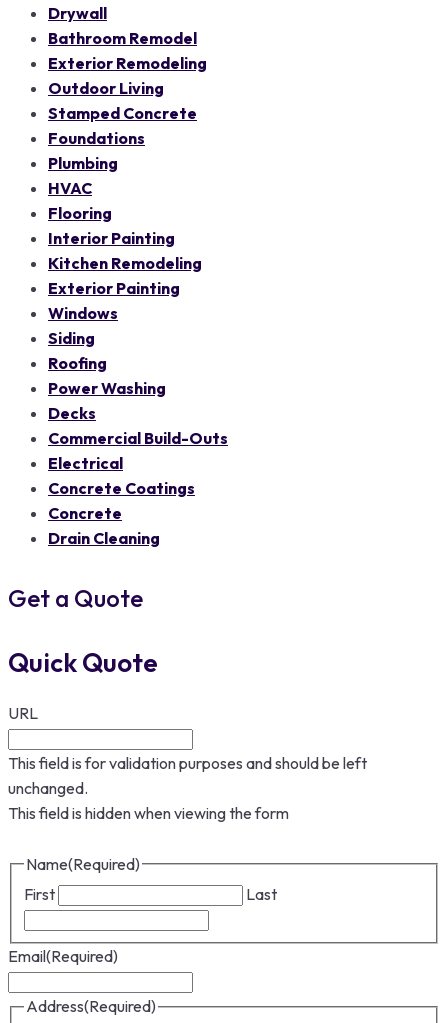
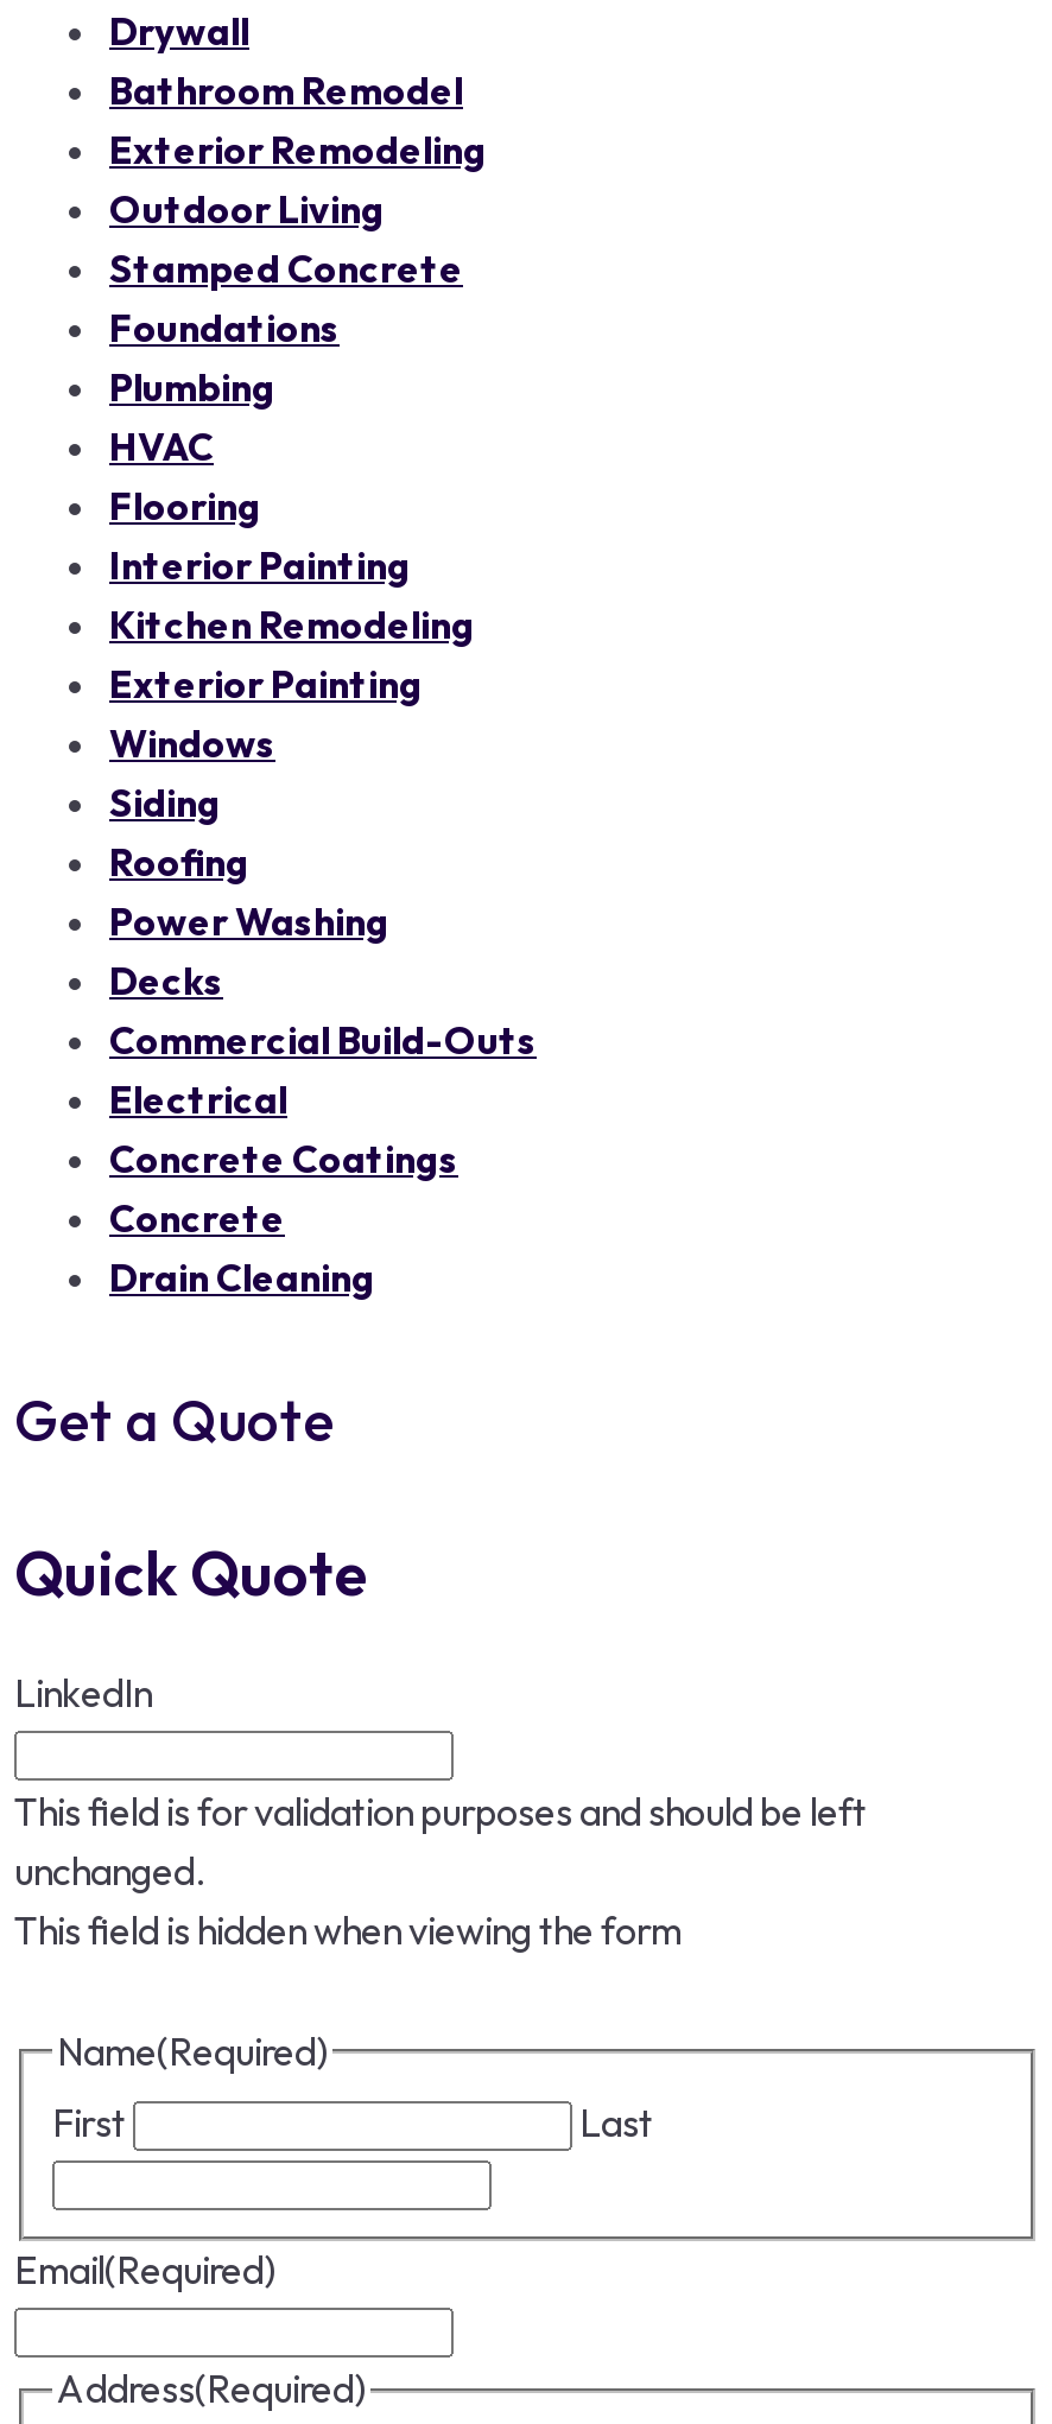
[8,703,38,723] URL -> [14,1668,152,1716] LinkedIn

